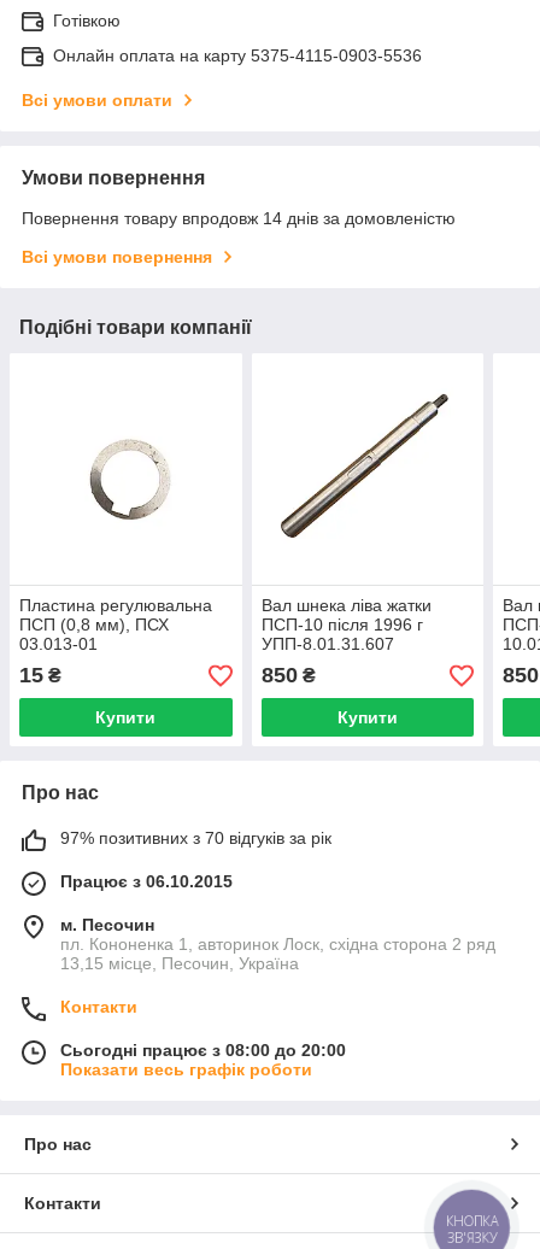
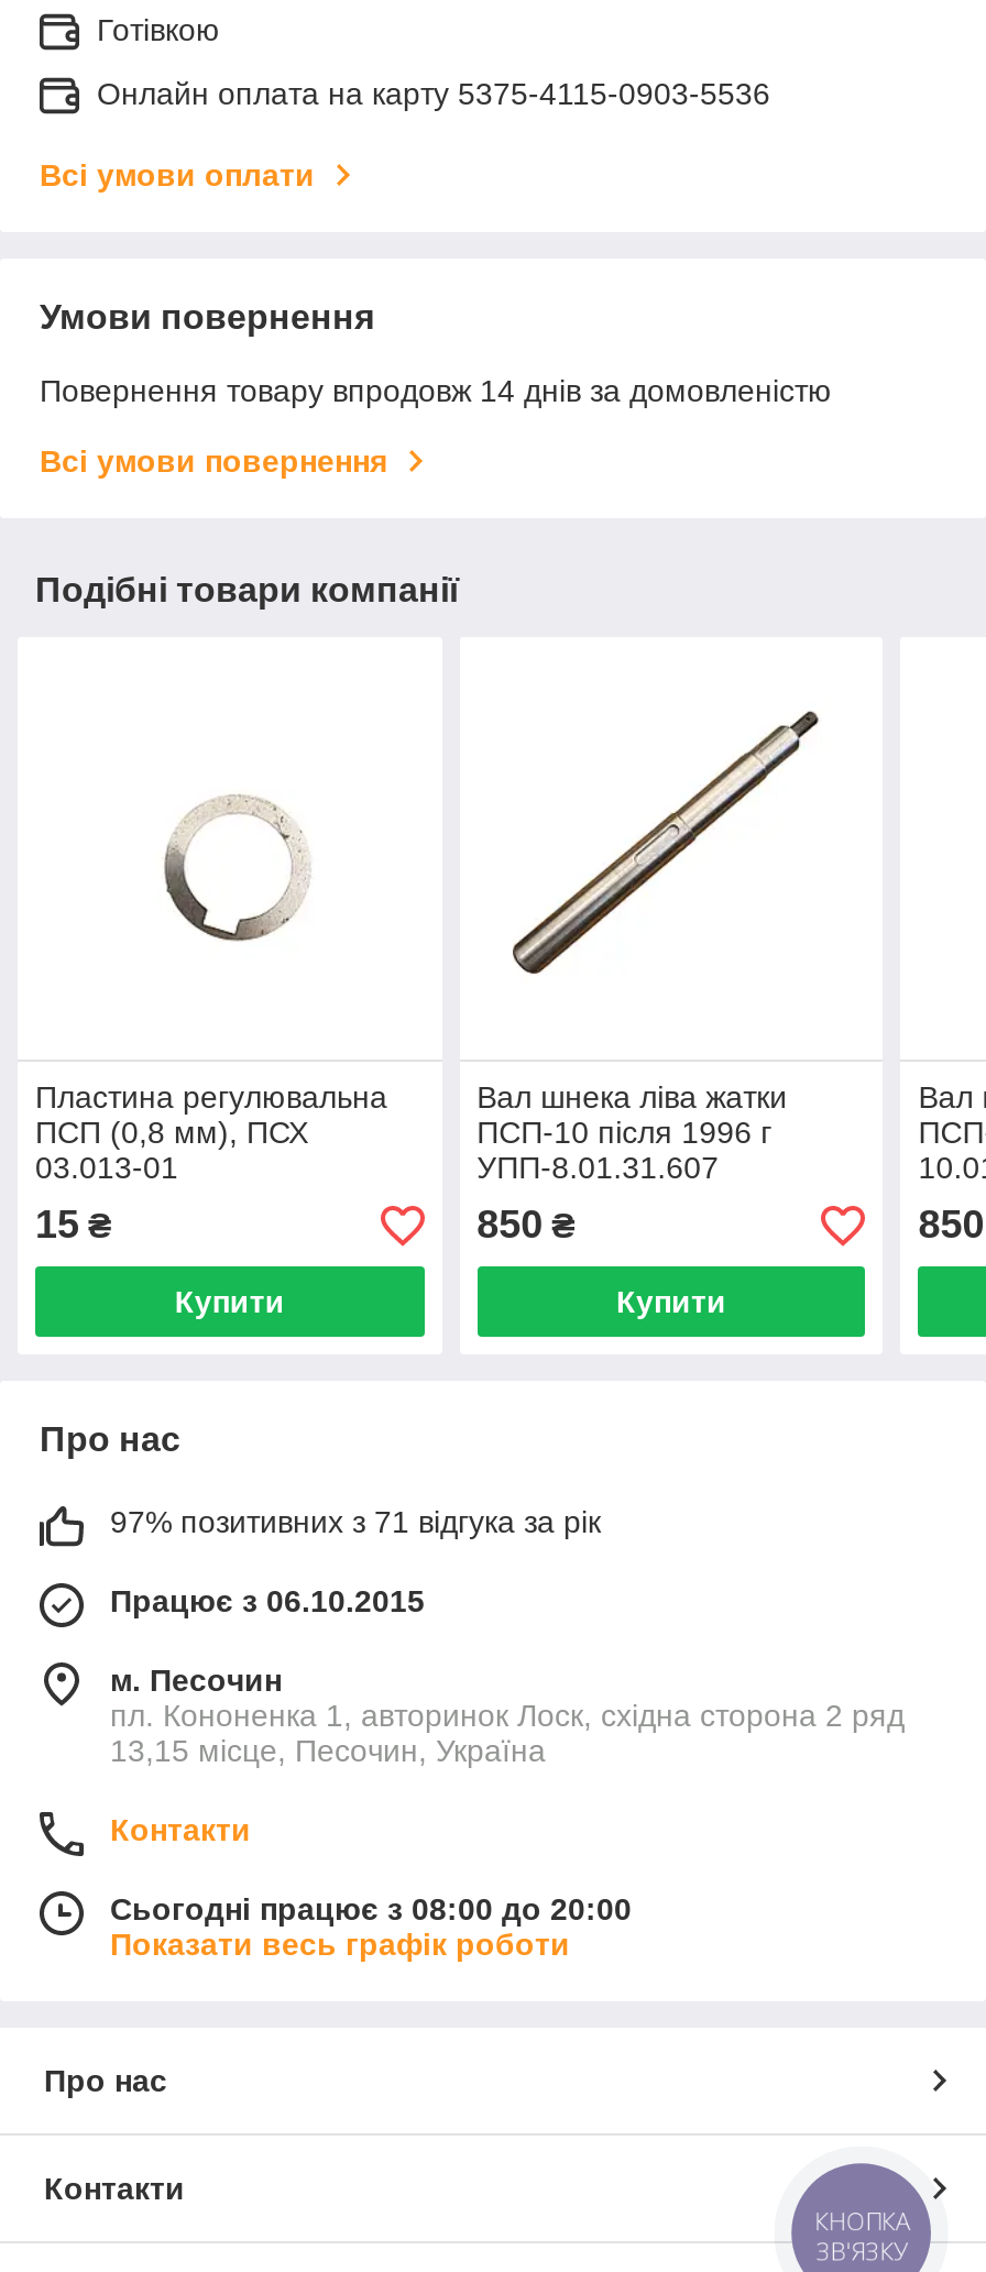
[60,829,331,848] 97% позитивних з 70 відгуків за рік -> [110,1505,601,1540] 97% позитивних з 71 відгука за рік

